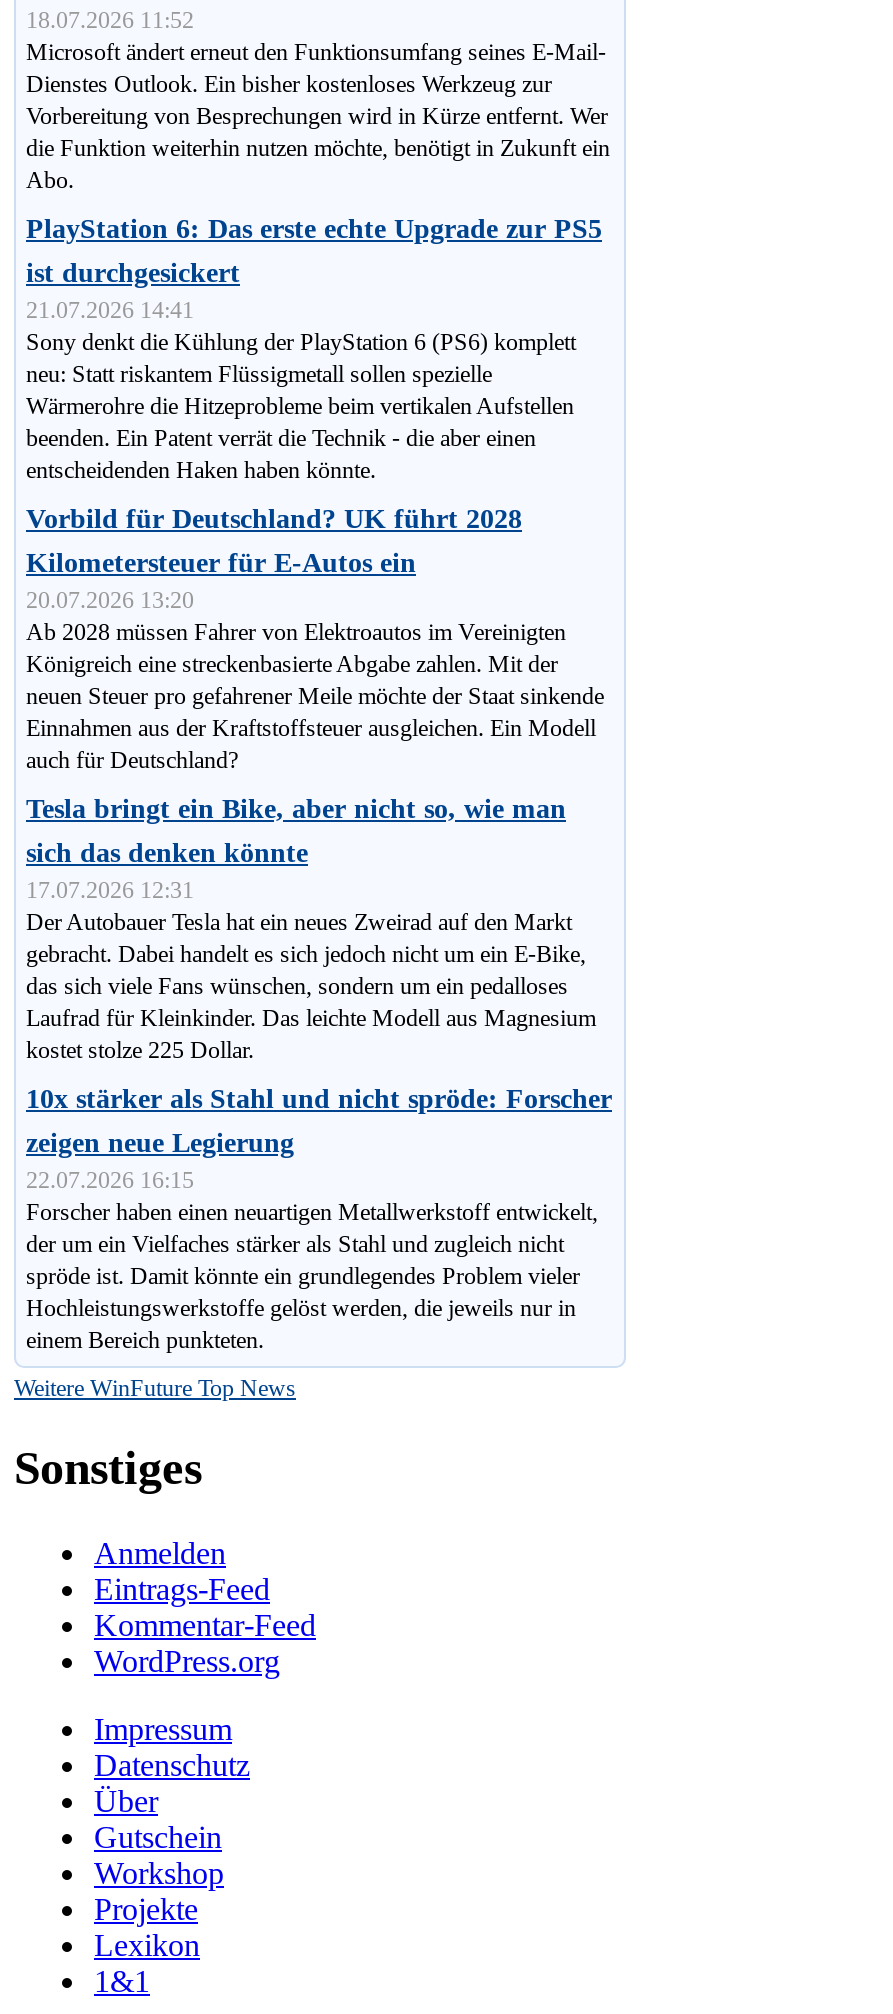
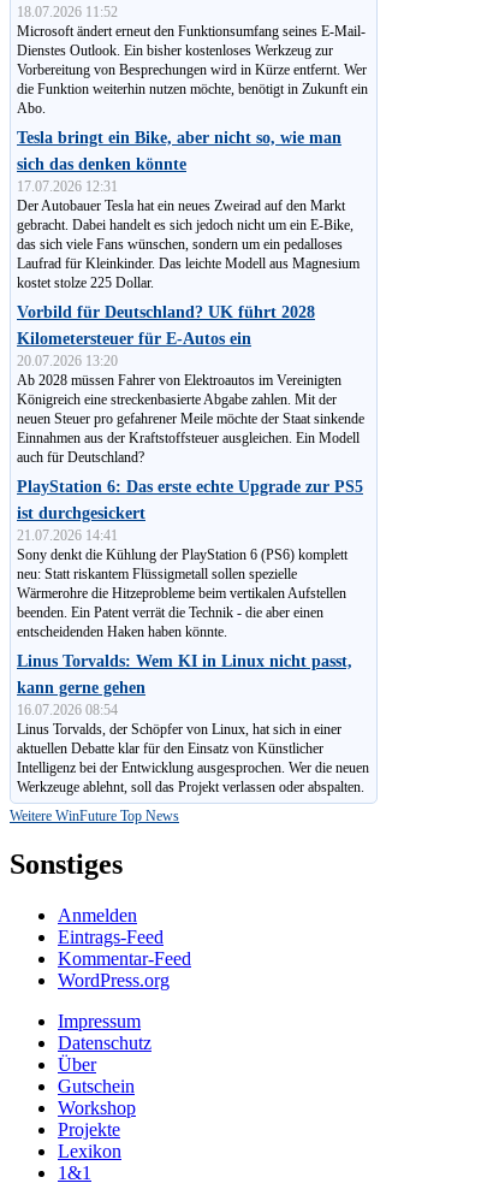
moved [26,213,604,773] -> [17,303,364,640]: Vorbild für Deutschland? UK führt 2028 | Kilometersteuer für E-Autos ein | 20.07.2026 13:20 | ... | beenden. Ein Patent verrät die Technik - die aber einen | entscheidenden Haken haben könnte.
moved [26,793,596,1063] -> [17,128,360,291]: Tesla bringt ein Bike, aber nicht so, wie man | sich das denken könnte | 17.07.2026 12:31 | Der Autobauer Tesla hat ein neues Zweirad auf den Markt | gebracht. Dabei handelt es sich jedoch nicht um ein E-Bike, | das sich viele Fans wünschen, sondern um ein pedalloses | Laufrad für Kleinkinder. Das leichte Modell aus Magnesium | kostet stolze 225 Dollar.
[26,1083,612,1353] 10x stärker als Stahl und nicht spröde: Forscher | zeigen neue Legierung | 22.07.2026 16:15 | Forscher haben einen neuartigen Metallwerkstoff entwickelt, | der um ein Vielfaches stärker als Stahl und zugleich nicht | spröde ist. Damit könnte ein grundlegendes Problem vieler | Hochleistungswerkstoffe gelöst werden, die jeweils nur in | einem Bereich punkteten. -> [17,652,369,795] Linus Torvalds: Wem KI in Linux nicht passt, | kann gerne gehen | 16.07.2026 08:54 | Linus Torvalds, der Schöpfer von Linux, hat sich in einer | aktuellen Debatte klar für den Einsatz von Künstlicher | Intelligenz bei der Entwicklung ausgesprochen. Wer die neuen | Werkzeuge ablehnt, soll das Projekt verlassen oder abspalten.

